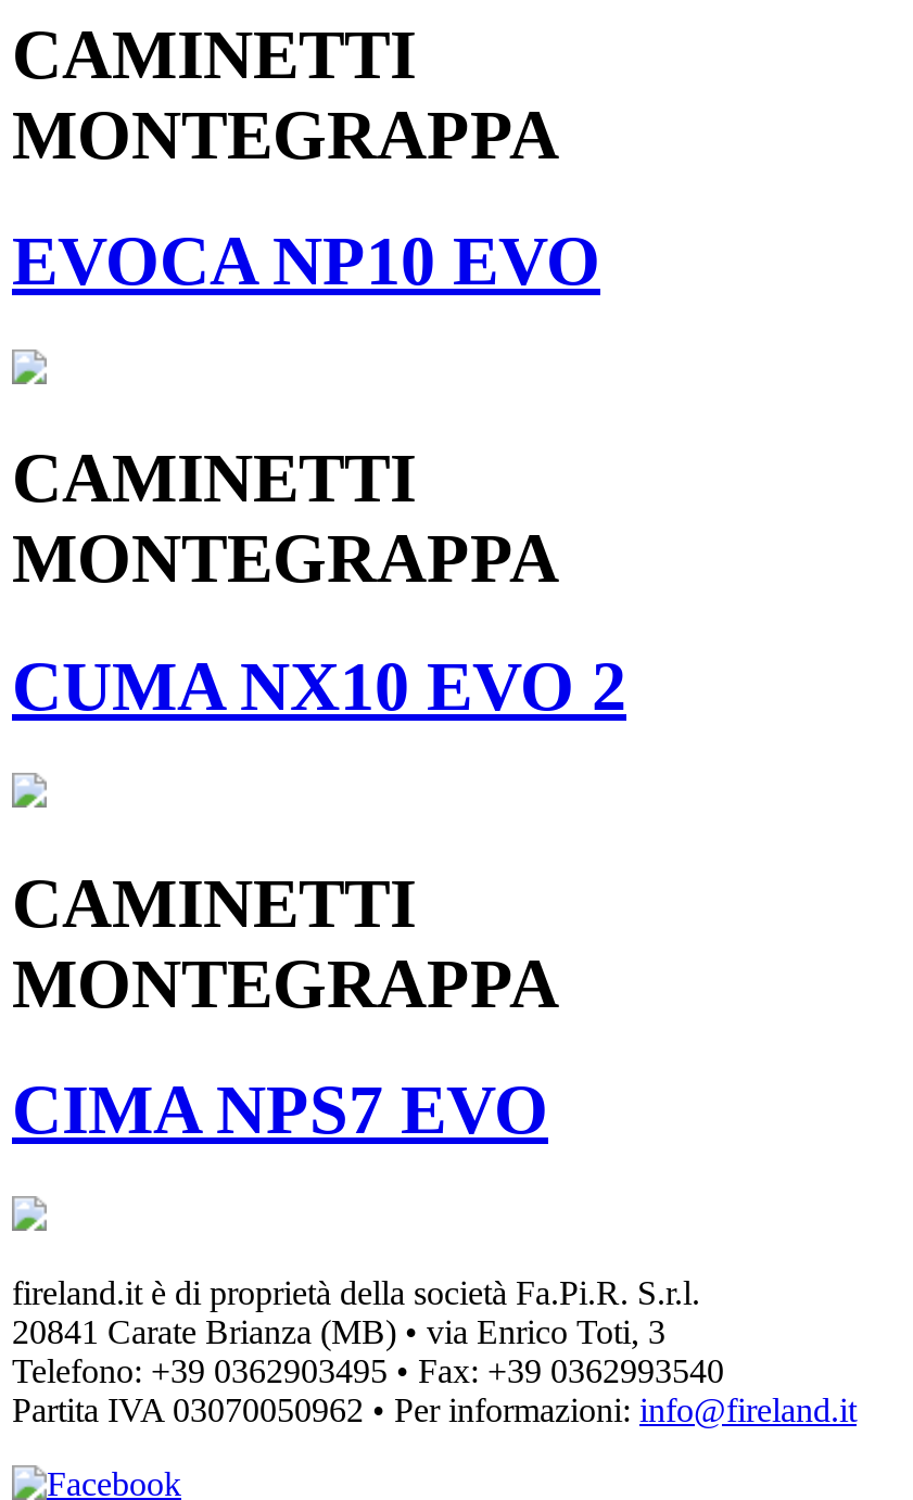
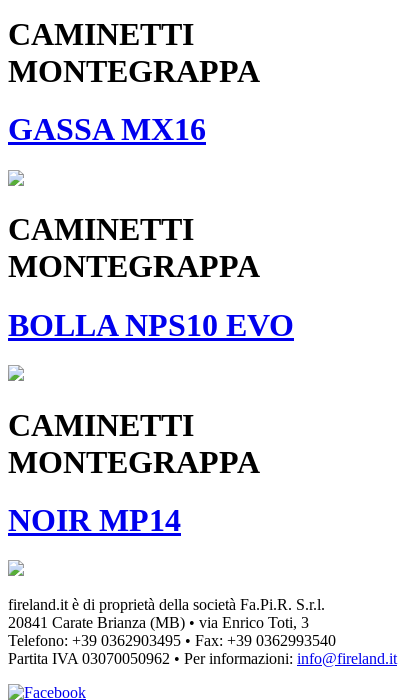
[12,222,600,300] EVOCA NP10 EVO -> [8,111,206,147] GASSA MX16
[12,646,626,724] CUMA NX10 EVO 2 -> [8,307,294,343] BOLLA NPS10 EVO
[12,1070,548,1148] CIMA NPS7 EVO -> [8,502,181,538] NOIR MP14

